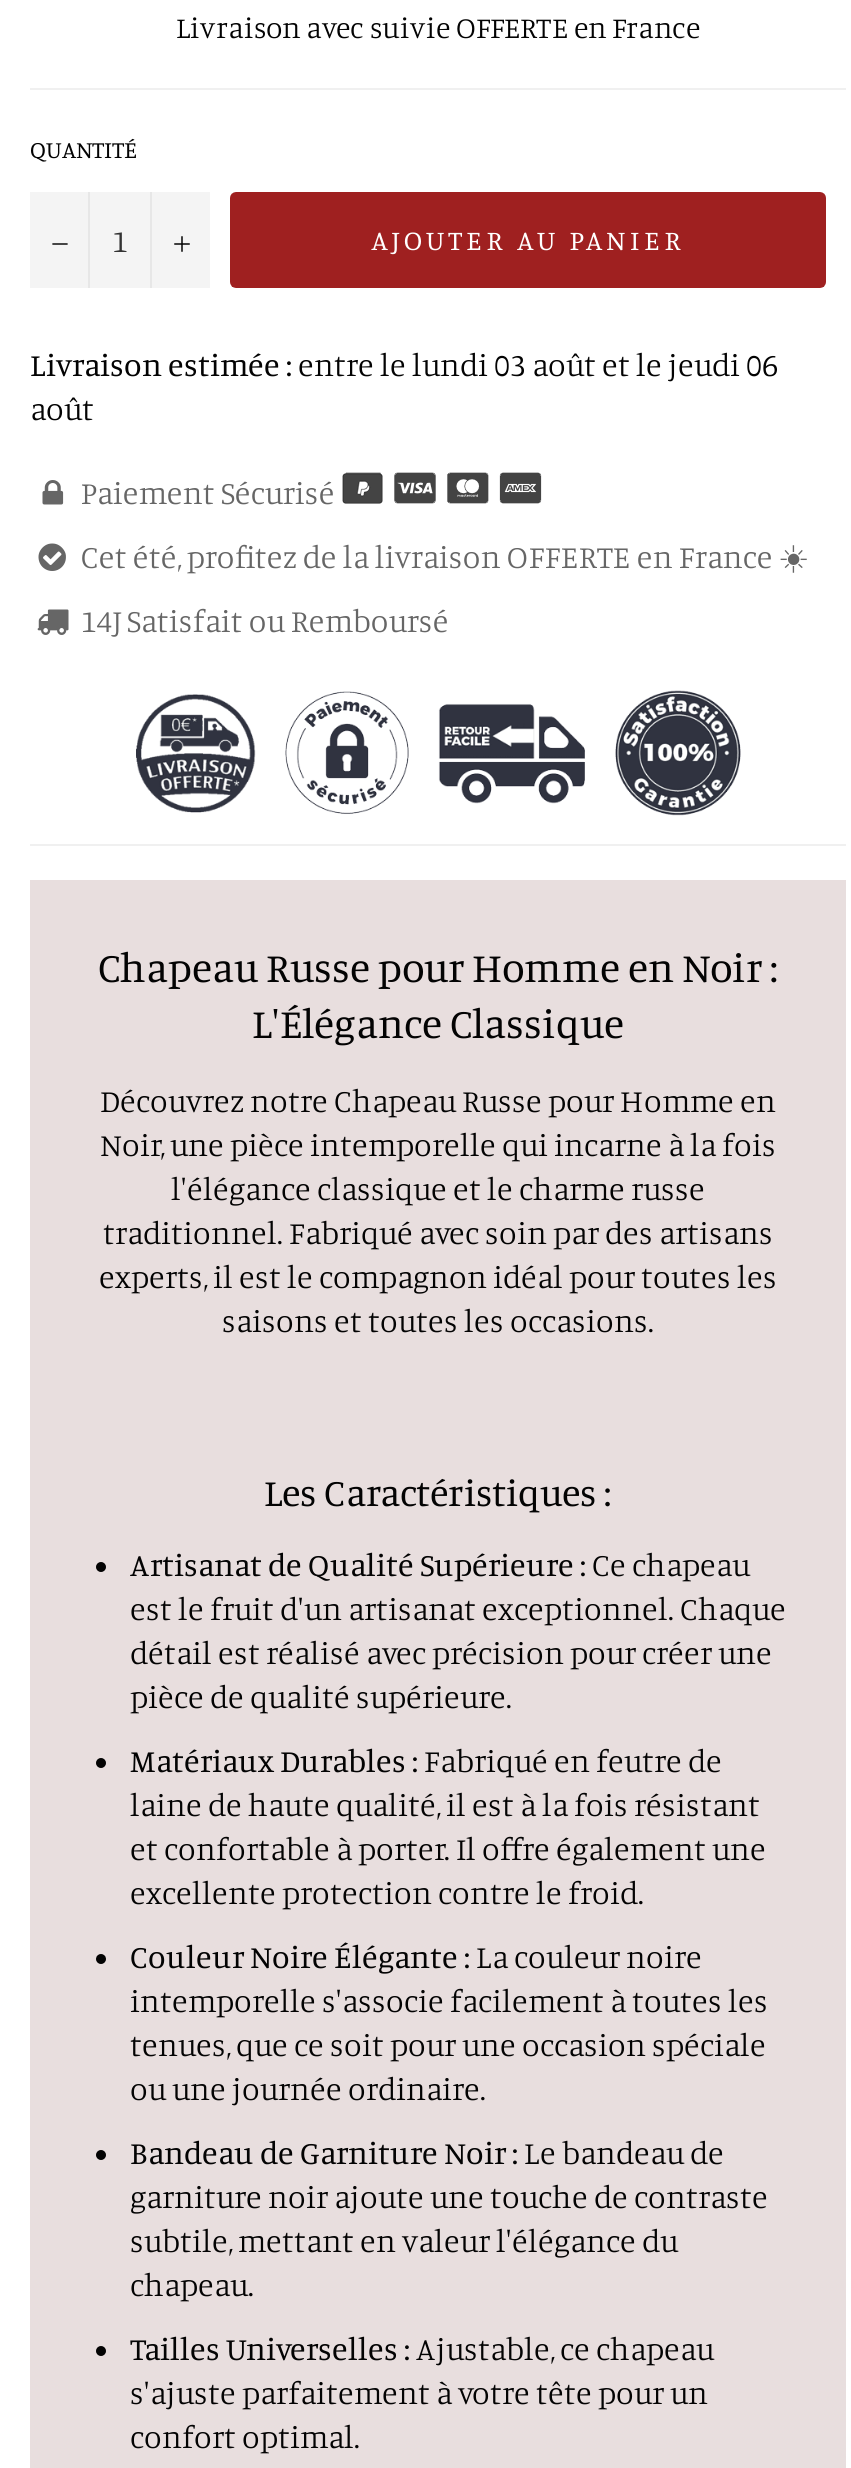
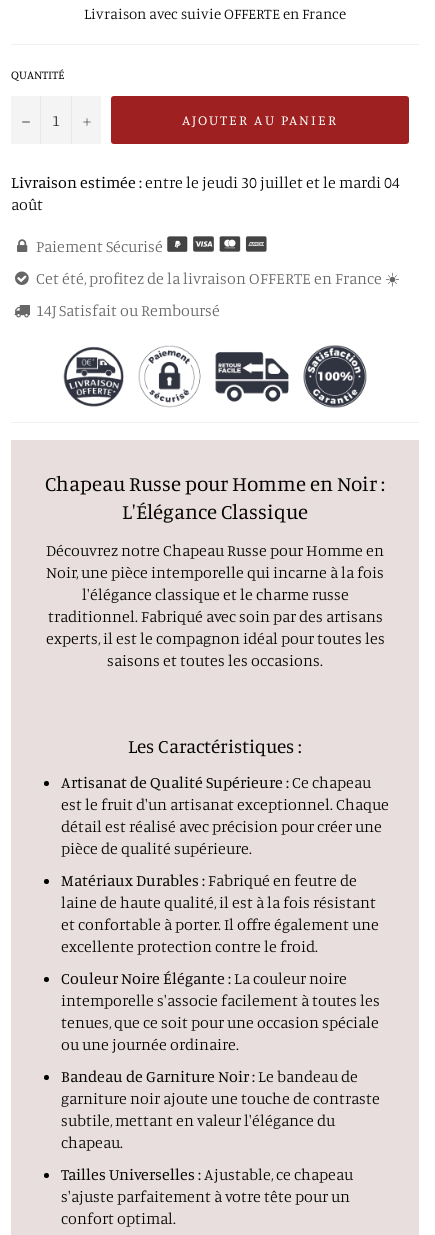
[30,343,778,383] Livraison estimée : entre le lundi 03 août et le jeudi 06 -> [11,172,400,192] Livraison estimée : entre le jeudi 30 juillet et le mardi 04

